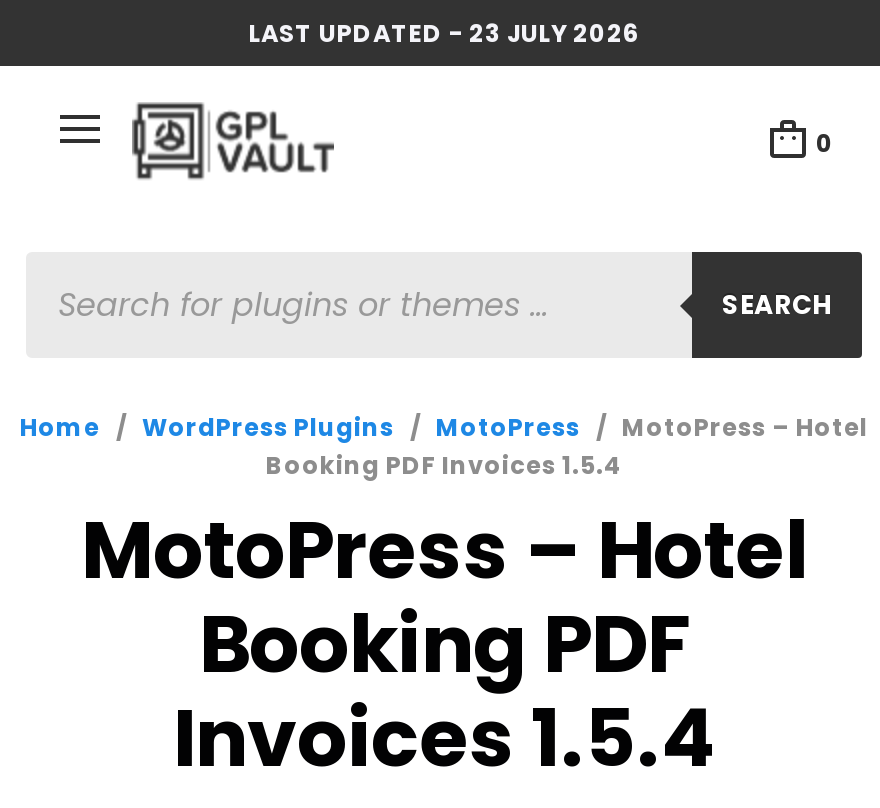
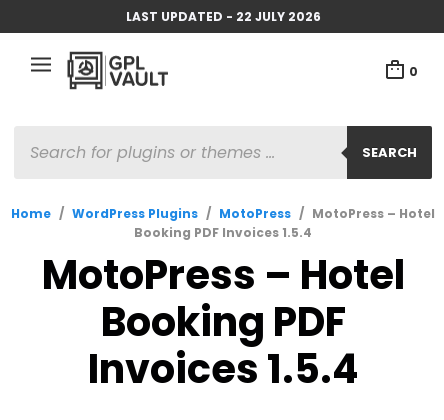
[249,15,639,49] LAST UPDATED - 23 JULY 2026 -> [125,7,320,24] LAST UPDATED - 22 JULY 2026

